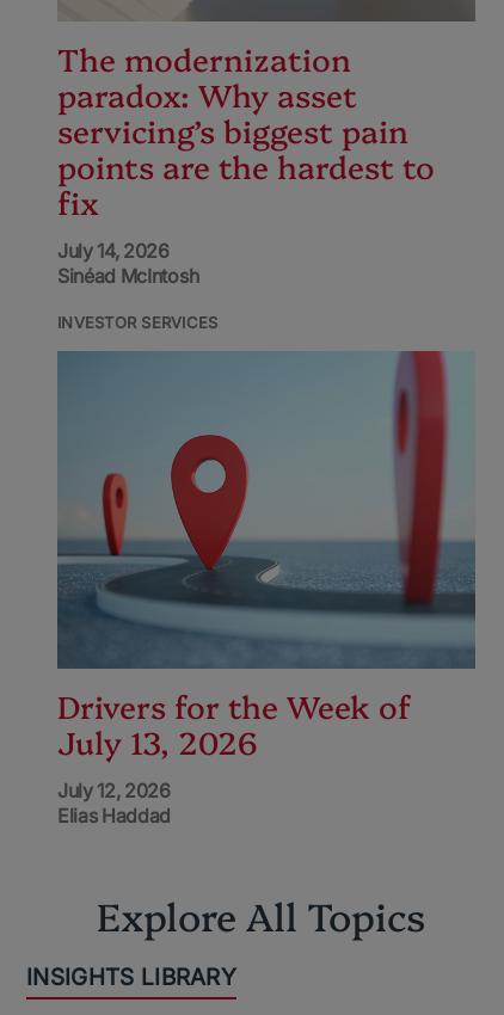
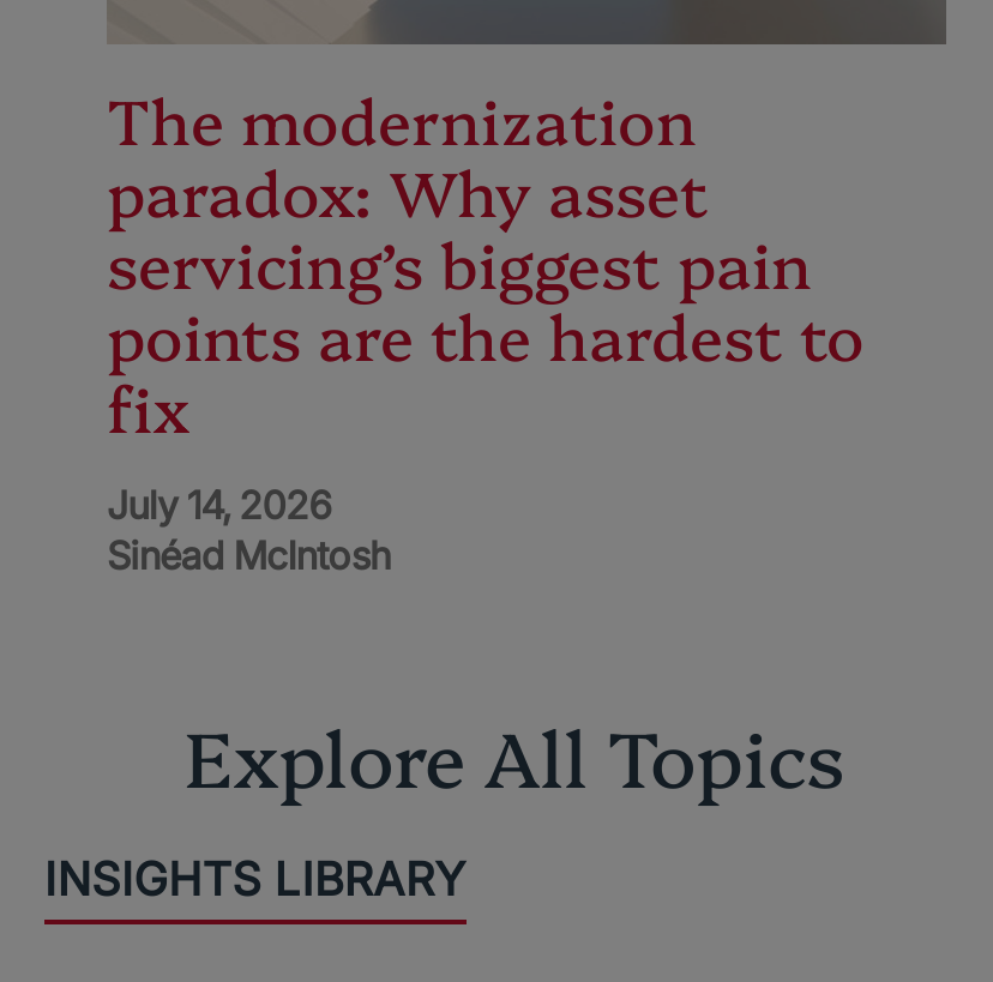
[57,313,218,332] INVESTOR SERVICES -> none
[56,350,477,828] [image] | Drivers for the Week of | July 13, 2026 | July 12, 2026 | Elias Haddad -> none

